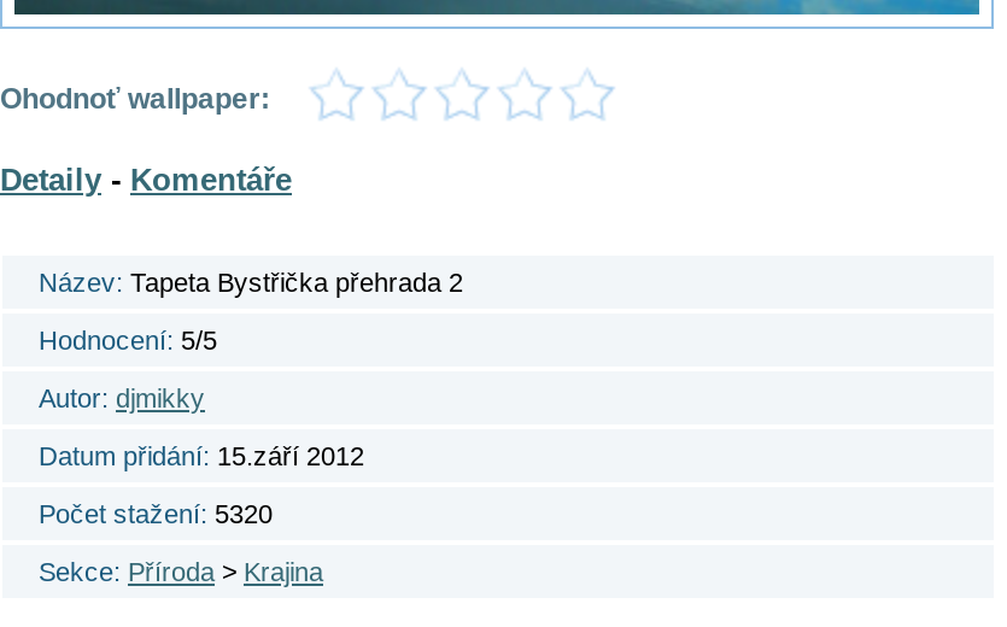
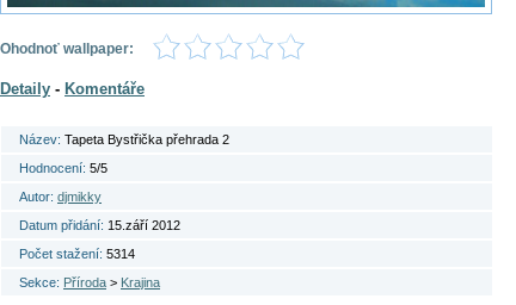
[39,499,273,528] Počet stažení: 5320 -> [19,247,135,261] Počet stažení: 5314

